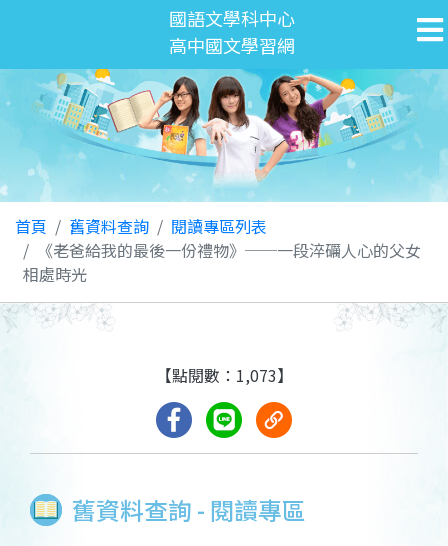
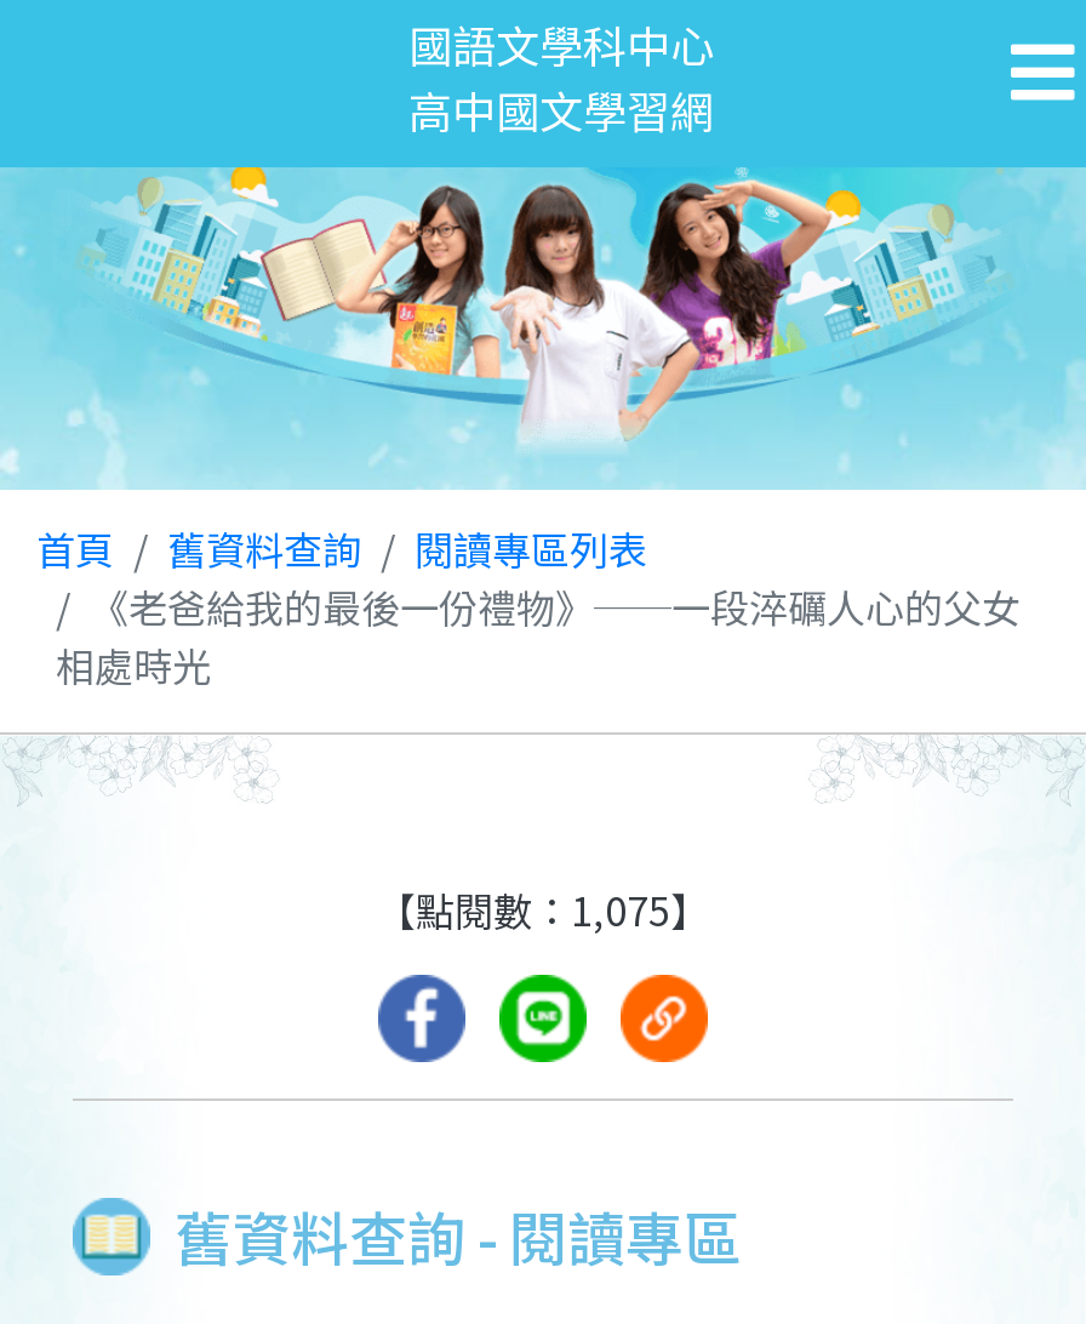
[155,363,292,387] 【點閱數：1,073】 -> [377,881,709,939] 【點閱數：1,075】

